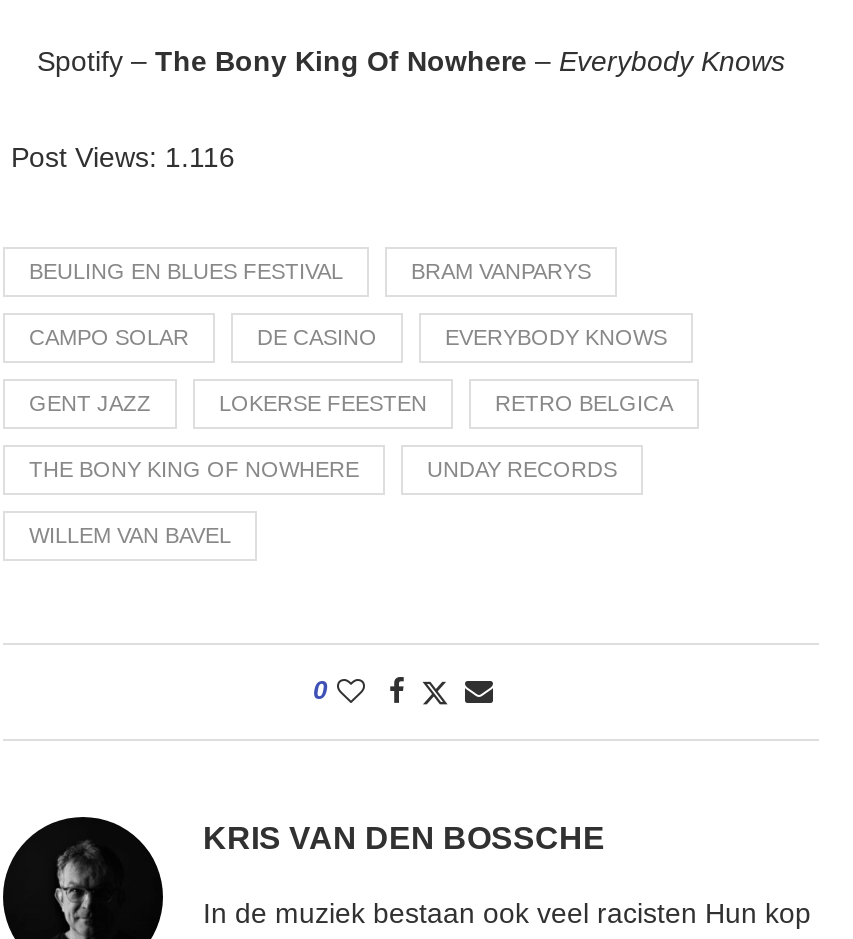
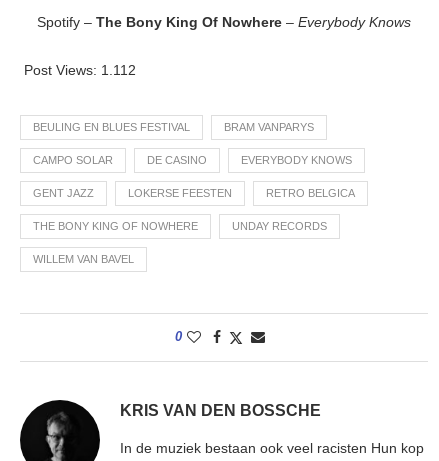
[11,141,235,173] Post Views: 1.116 -> [24,62,136,78] Post Views: 1.112

